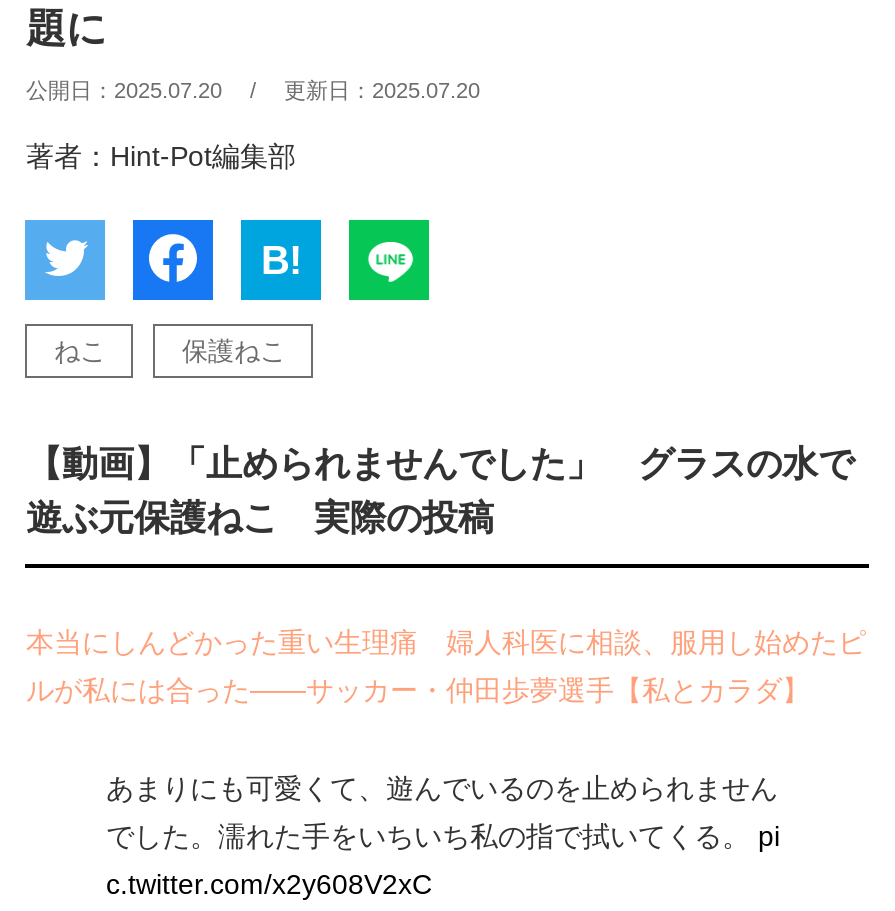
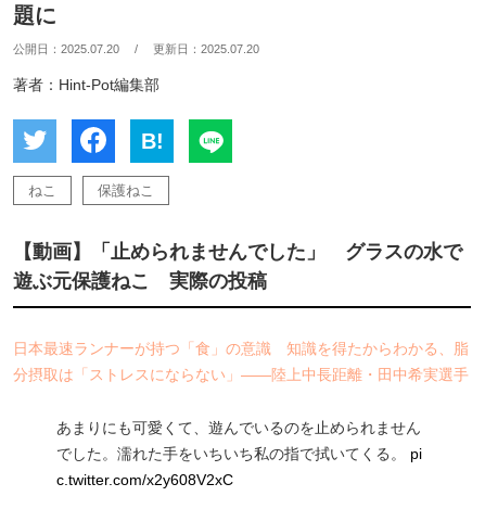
[26,626,866,658] 本当にしんどかった重い生理痛 婦人科医に相談、服用し始めたピ -> [13,340,469,357] 日本最速ランナーが持つ「食」の意識 知識を得たからわかる、脂
[26,674,810,706] ルが私には合った――サッカー・仲田歩夢選手【私とカラダ】 -> [13,366,469,383] 分摂取は「ストレスにならない」――陸上中長距離・田中希実選手

